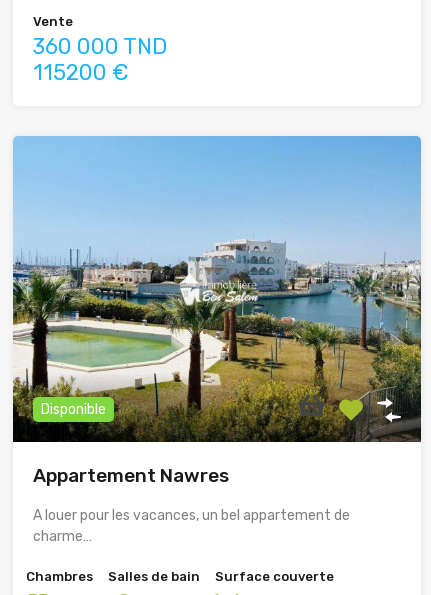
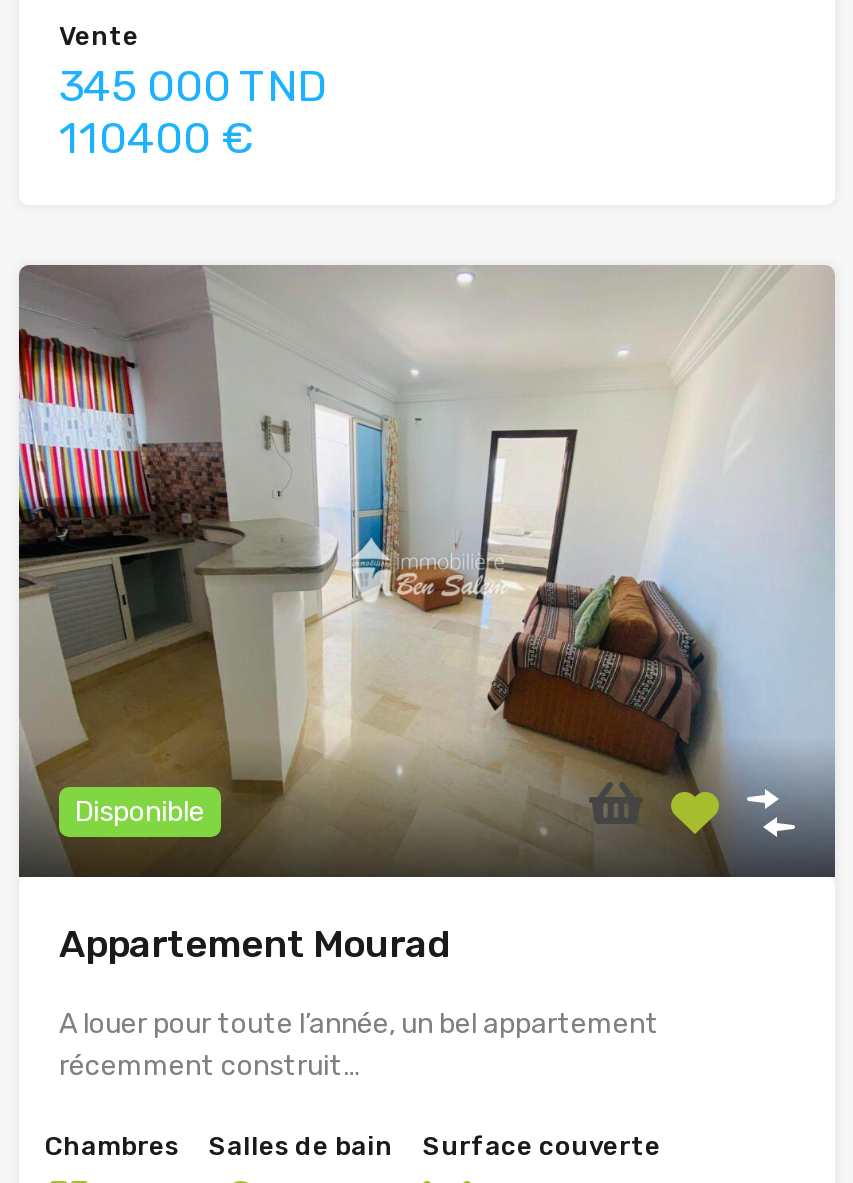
[33,33,167,60] 360 000 TND -> [59,59,327,113] 345 000 TND
[33,59,129,86] 115200 € -> [59,111,255,165] 110400 €
[12,135,422,487] [image] | Appartement Nawres -> [17,263,837,967] [image] | Appartement Mourad
[33,507,350,545] A louer pour les vacances, un bel appartement de | charme… -> [59,1007,659,1083] A louer pour toute l’année, un bel appartement | récemment construit…

